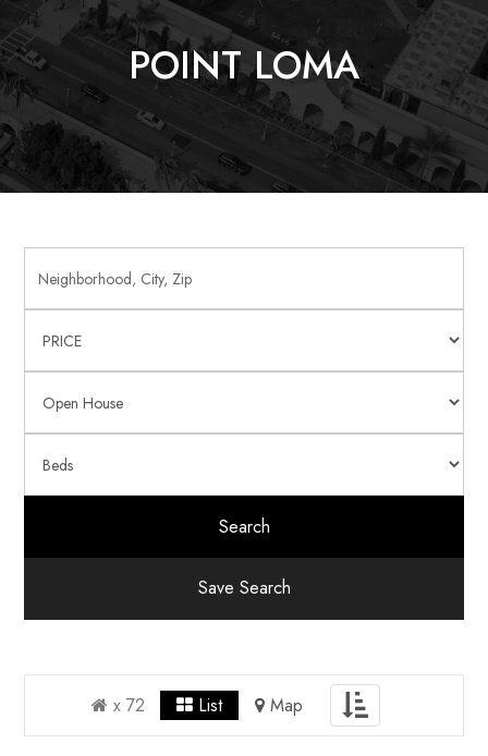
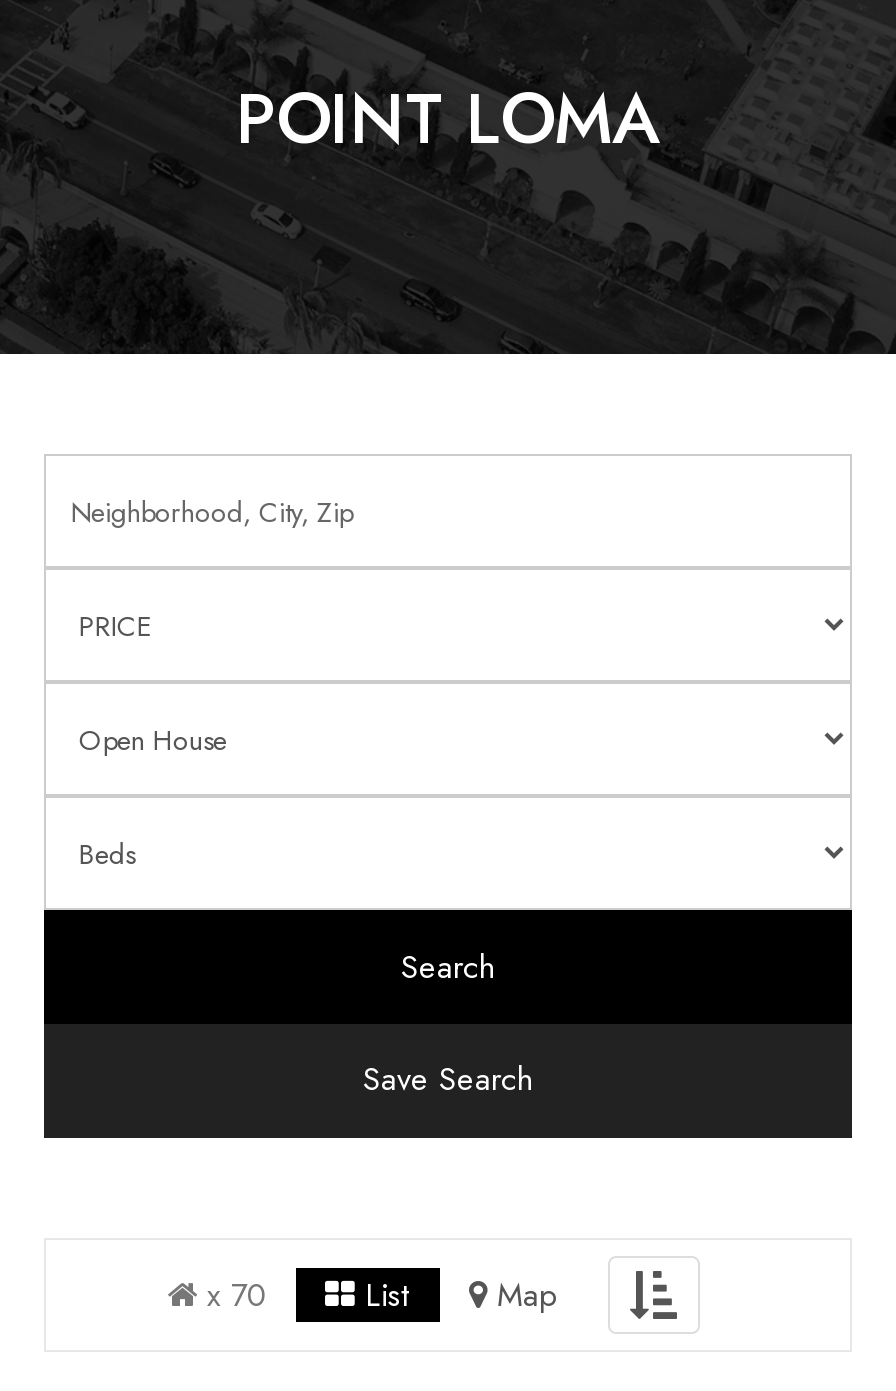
[108,692,145,717] x 72 -> [197,1271,267,1317] x 70

